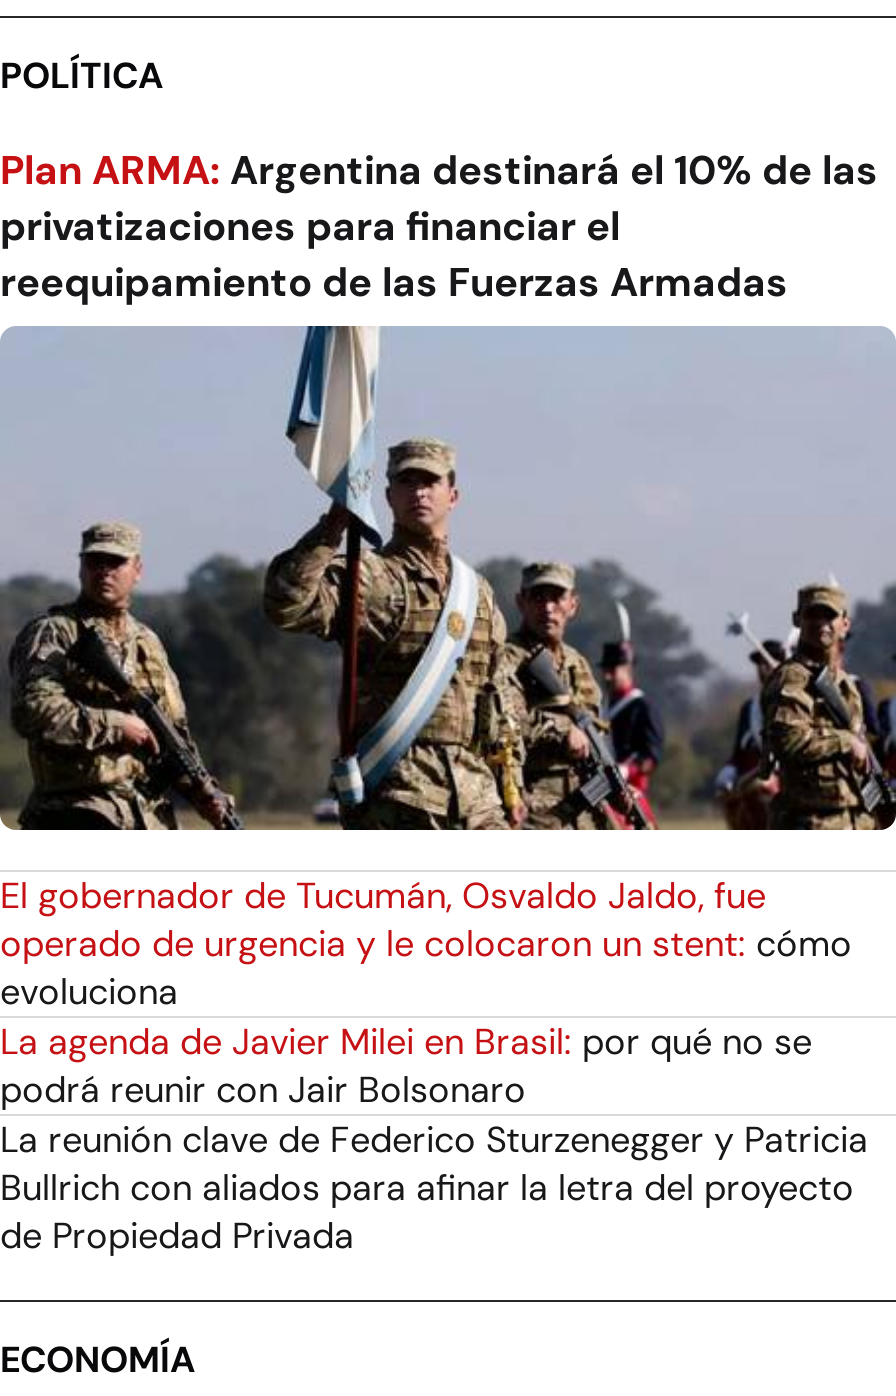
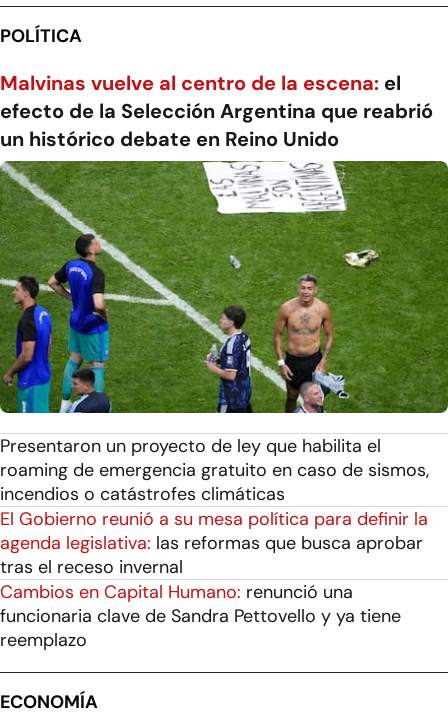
[0,144,878,308] Plan ARMA: Argentina destinará el 10% de las | privatizaciones para financiar el | reequipamiento de las Fuerzas Armadas -> [0,69,433,151] Malvinas vuelve al centro de la escena: el | efecto de la Selección Argentina que reabrió | un histórico debate en Reino Unido
[0,323,890,1260] [image] | El gobernador de Tucumán, Osvaldo Jaldo, fue | operado de urgencia y le colocaron un stent: cómo | evoluciona | La agenda de Javier Milei en Brasil: por qué no se | podrá reunir con Jair Bolsonaro | La reunión clave de Federico Sturzenegger y Patricia | Bullrich con aliados para afinar la letra del proyecto | de Propiedad Privada -> [0,160,445,652] [image] | Presentaron un proyecto de ley que habilita el | roaming de emergencia gratuito en caso de sismos, | incendios o catástrofes climáticas | El Gobierno reunió a su mesa política para definir la | agenda legislativa: las reformas que busca aprobar | tras el receso invernal | Cambios en Capital Humano: renunció una | funcionaria clave de Sandra Pettovello y ya tiene | reemplazo

